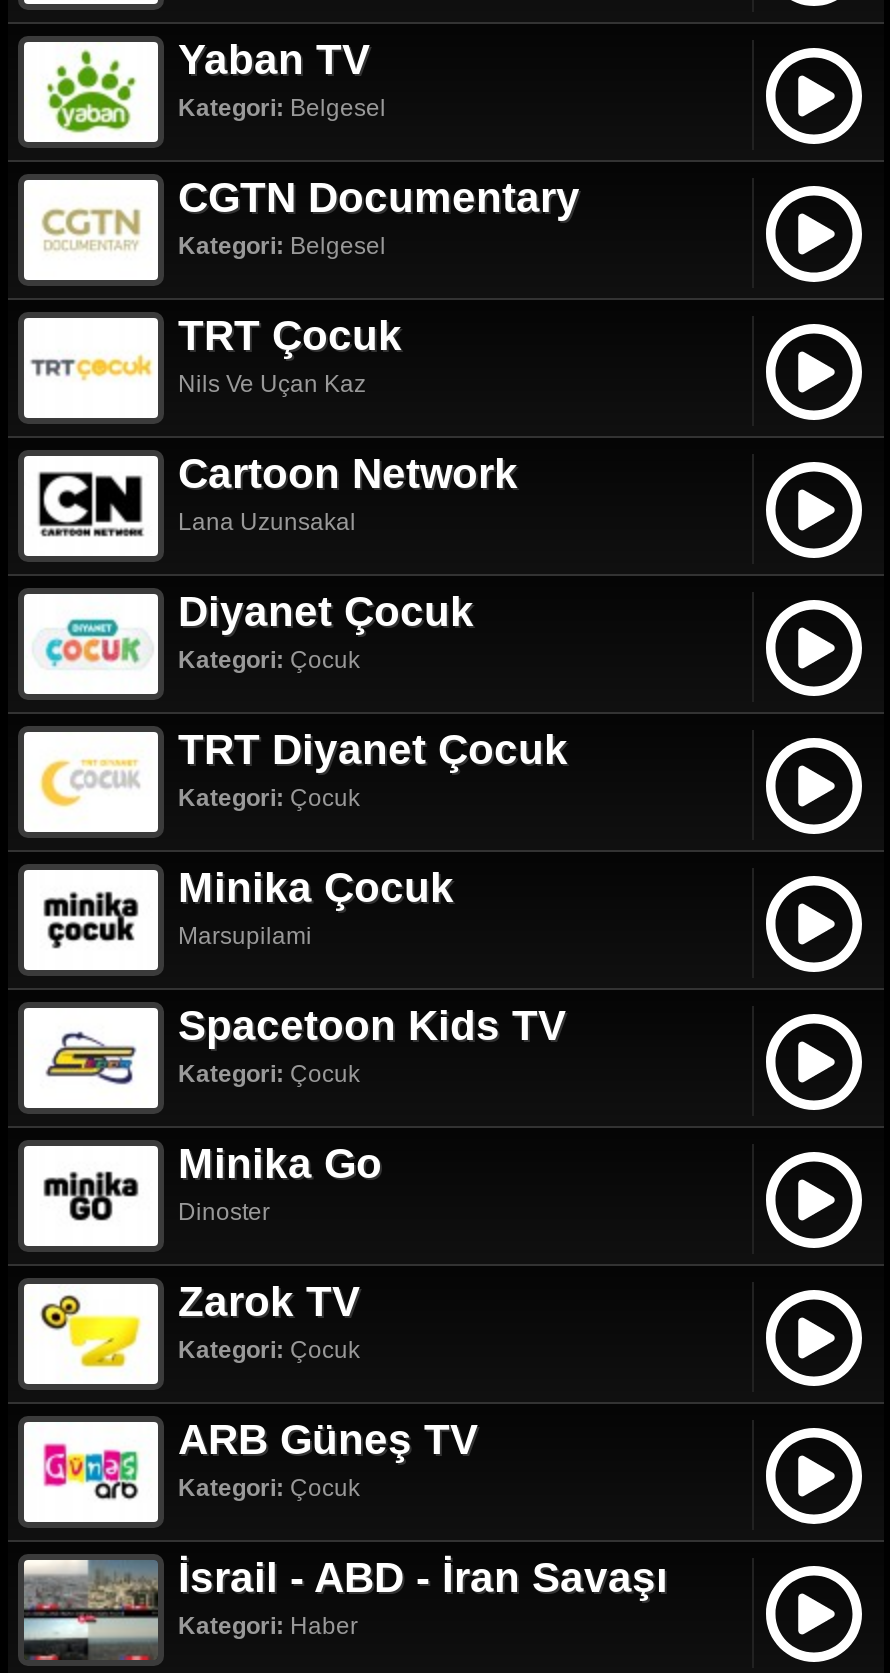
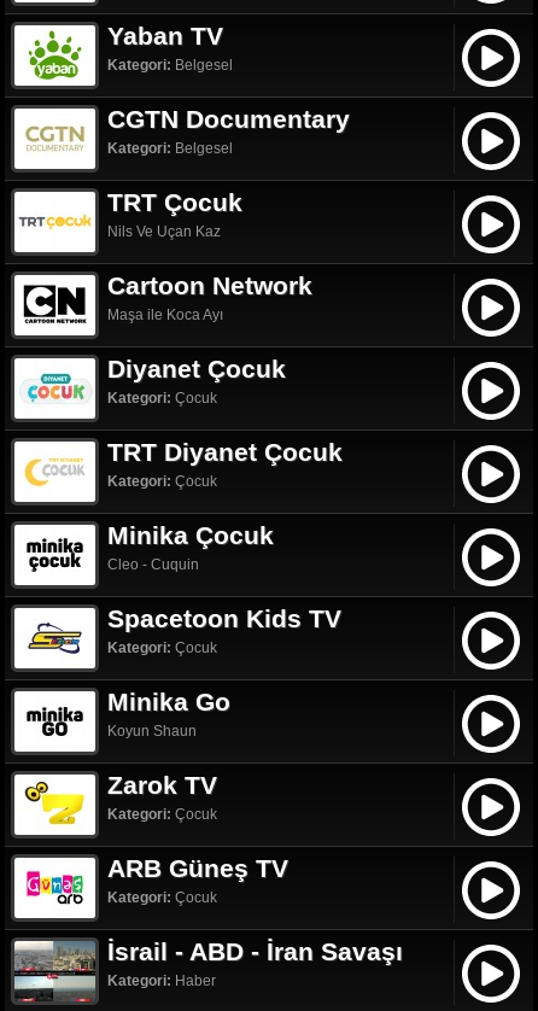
[178,508,356,536] Lana Uzunsakal -> [107,306,223,323] Maşa ile Koca Ayı
[178,922,312,950] Marsupilami -> [107,556,199,573] Cleo - Cuquin
[178,1198,270,1226] Dinoster -> [107,723,197,739] Koyun Shaun

